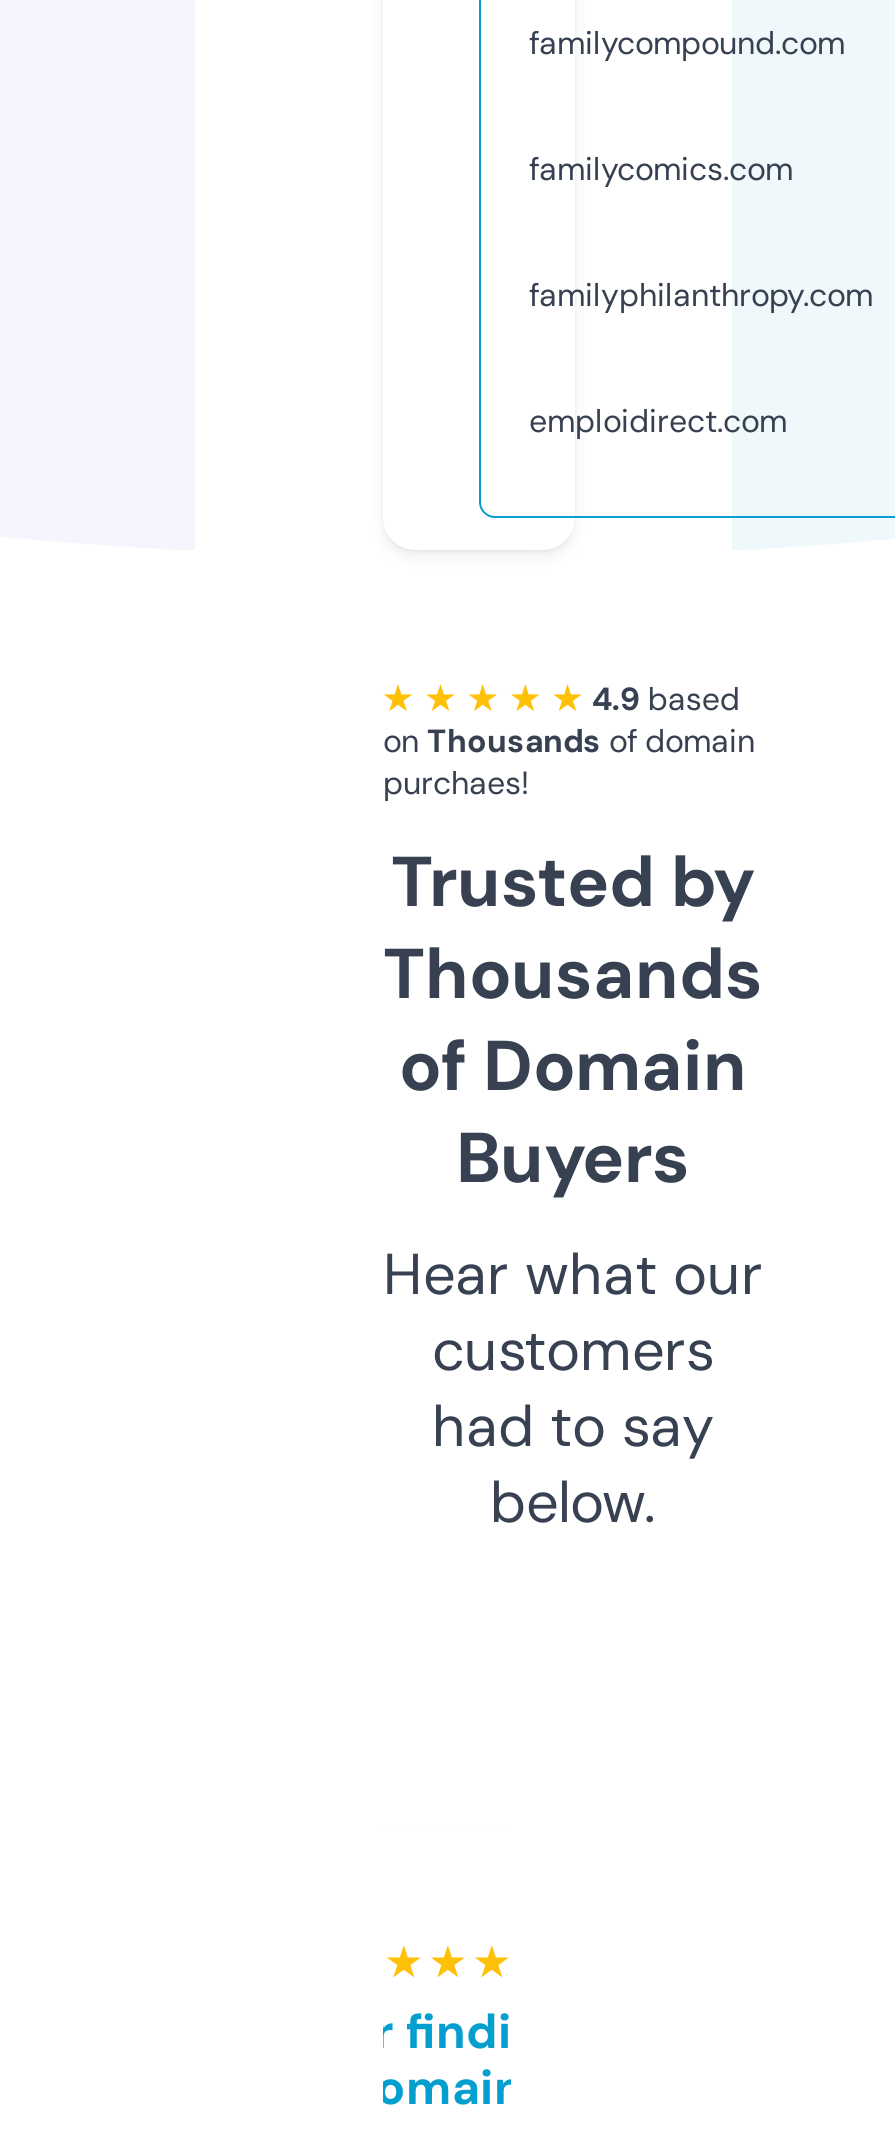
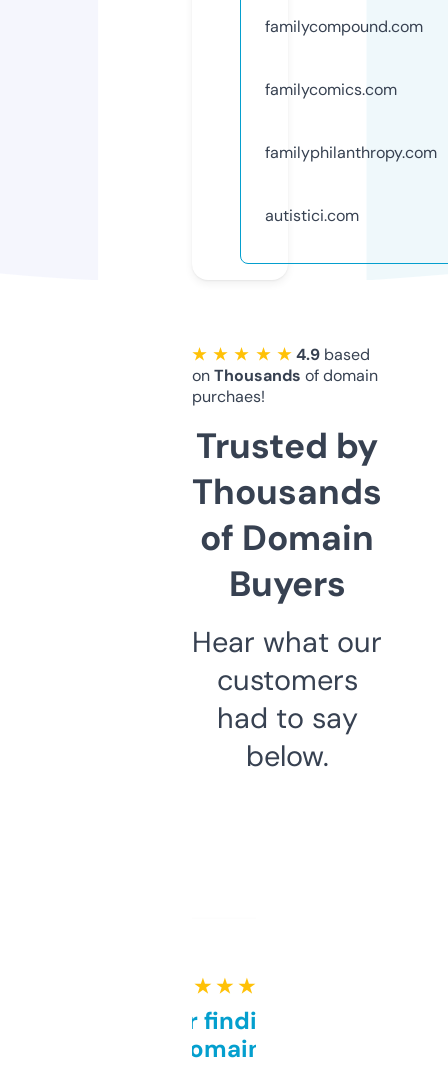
[529,400,787,442] emploidirect.com -> [265,205,359,226] autistici.com

